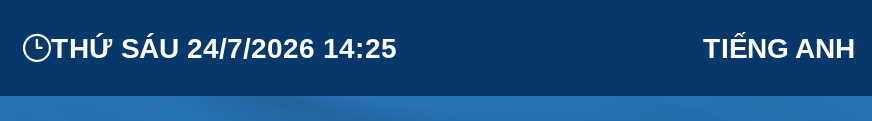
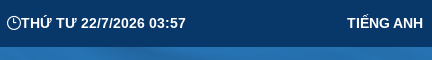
[51,32,397,64] THỨ SÁU 24/7/2026 14:25 -> [21,15,186,31] THỨ TƯ 22/7/2026 03:57

